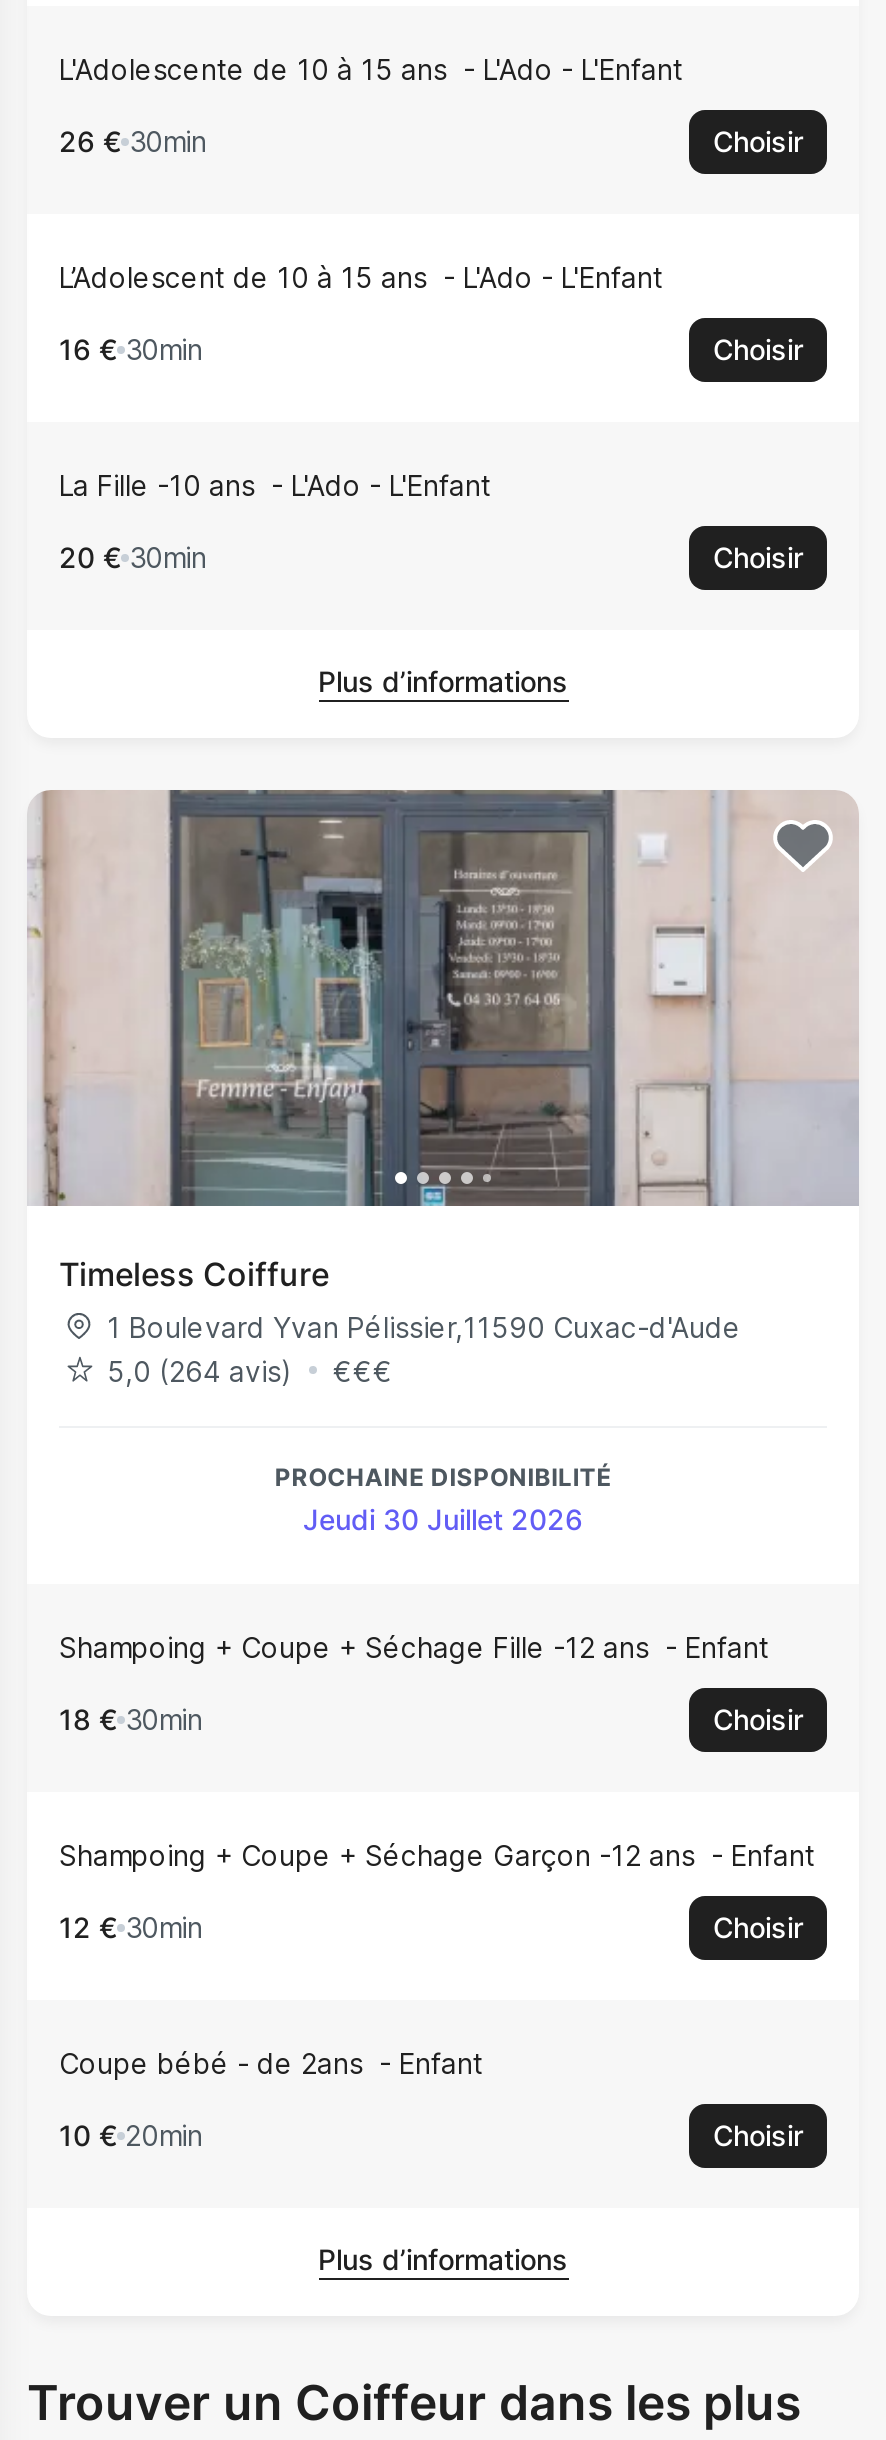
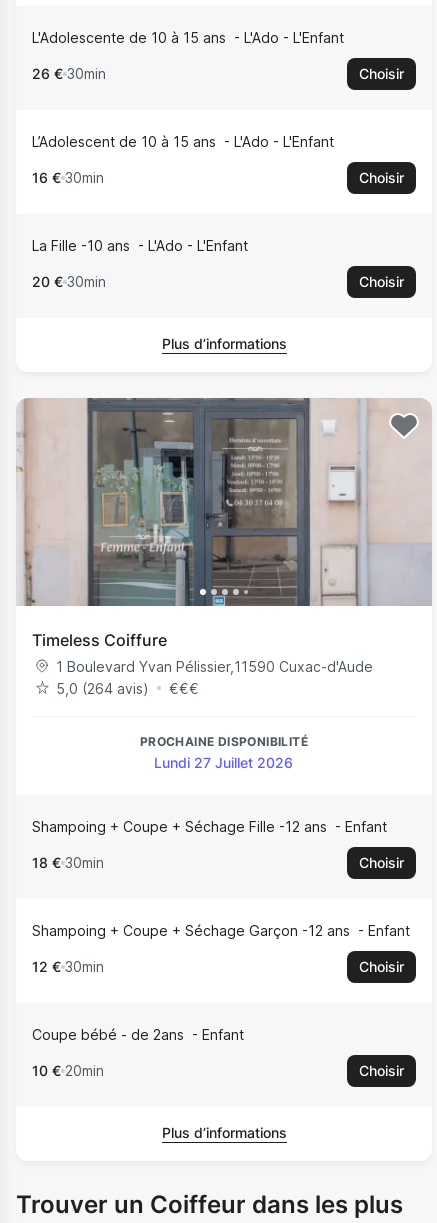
[303,1502,583,1536] Jeudi 30 Juillet 2026 -> [154,754,293,771] Lundi 27 Juillet 2026

